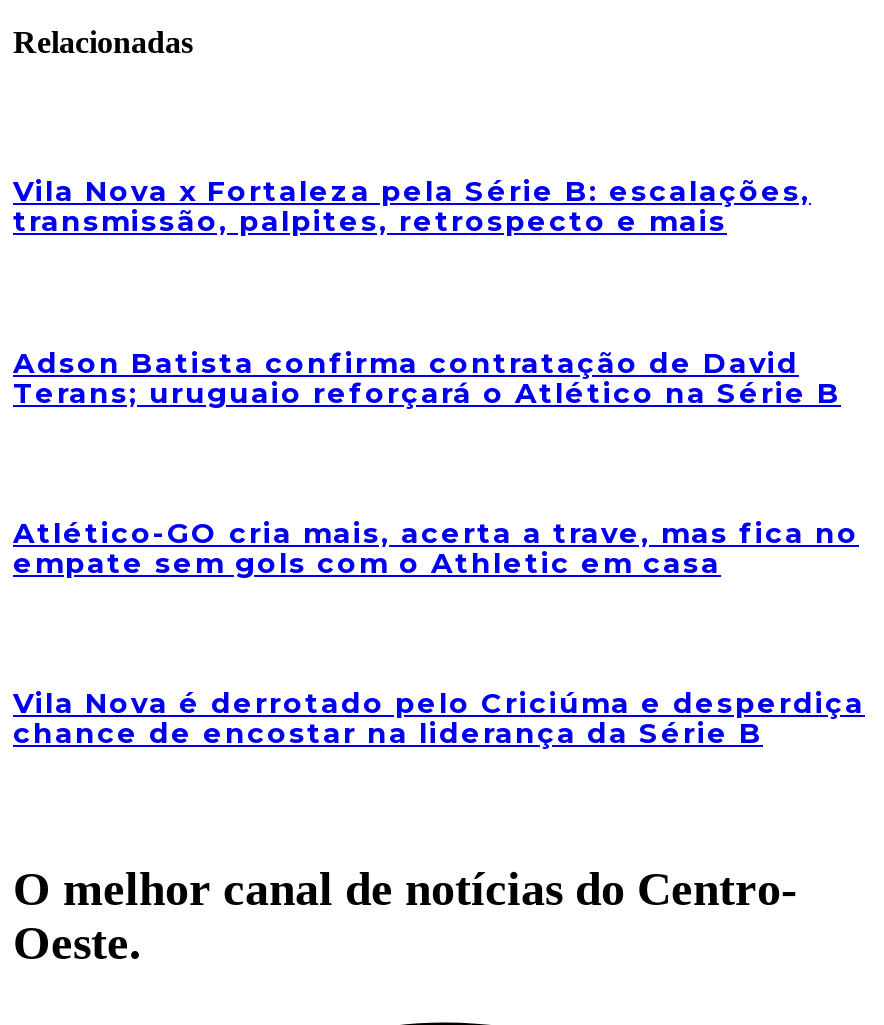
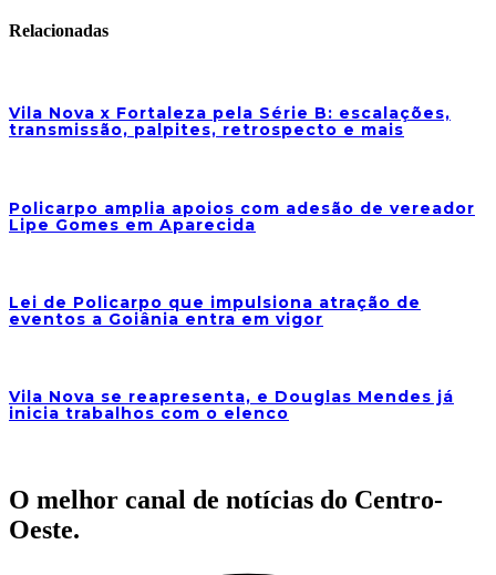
[13,344,841,410] Adson Batista confirma contratação de David | Terans; uruguaio reforçará o Atlético na Série B -> [9,198,475,234] Policarpo amplia apoios com adesão de vereador | Lipe Gomes em Aparecida
[13,515,859,581] Atlético-GO cria mais, acerta a trave, mas fica no | empate sem gols com o Athletic em casa -> [9,292,421,329] Lei de Policarpo que impulsiona atração de | eventos a Goiânia entra em vigor
[13,685,865,751] Vila Nova é derrotado pelo Criciúma e desperdiça | chance de encostar na liderança da Série B -> [9,387,454,423] Vila Nova se reapresenta, e Douglas Mendes já | inicia trabalhos com o elenco

